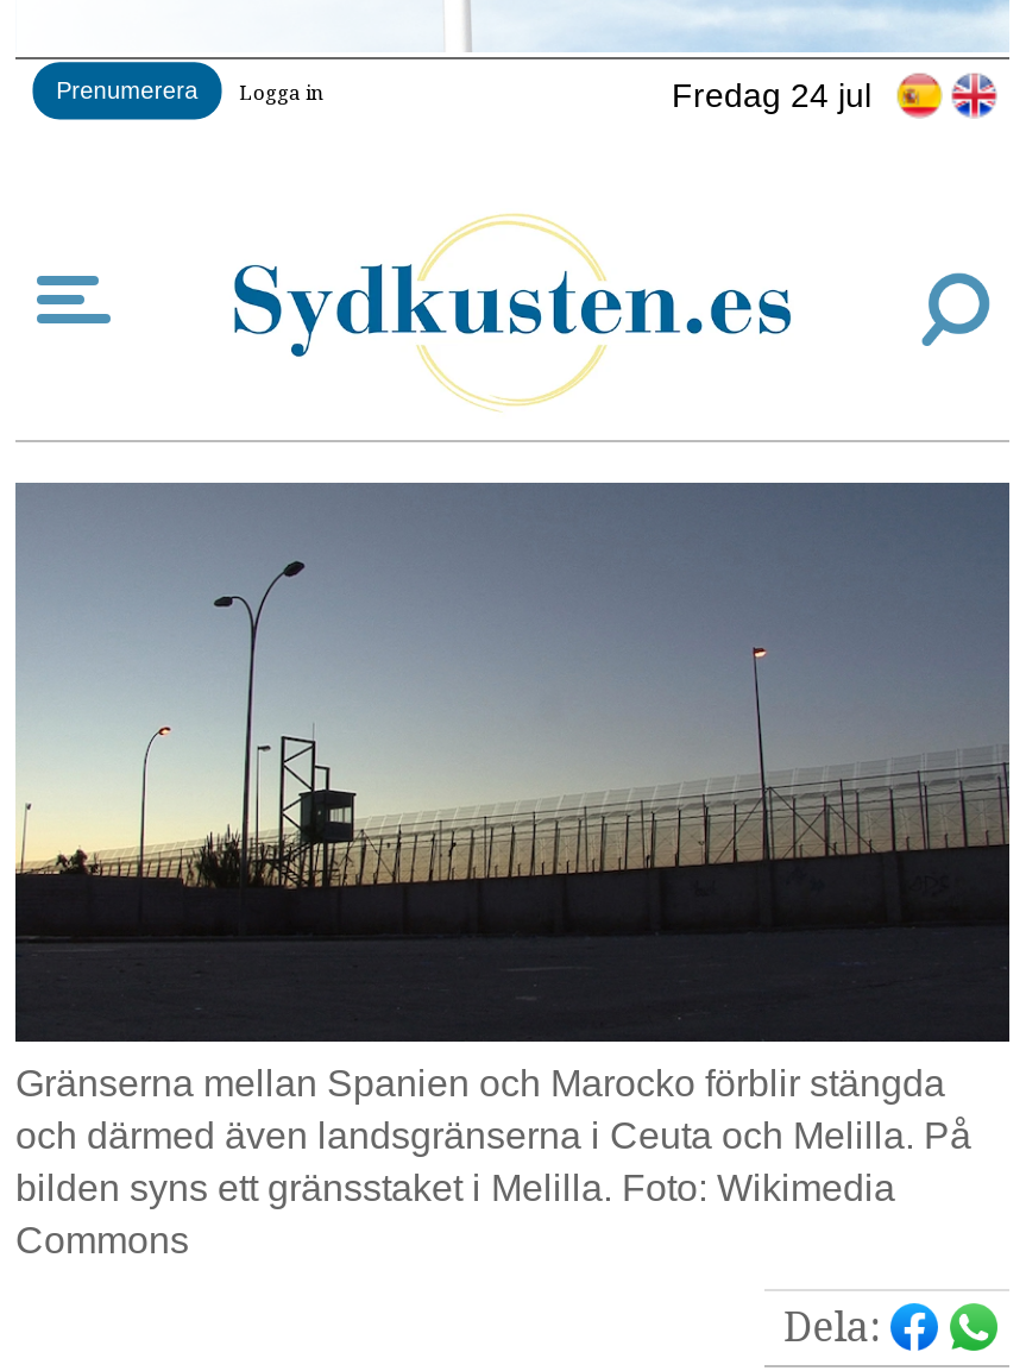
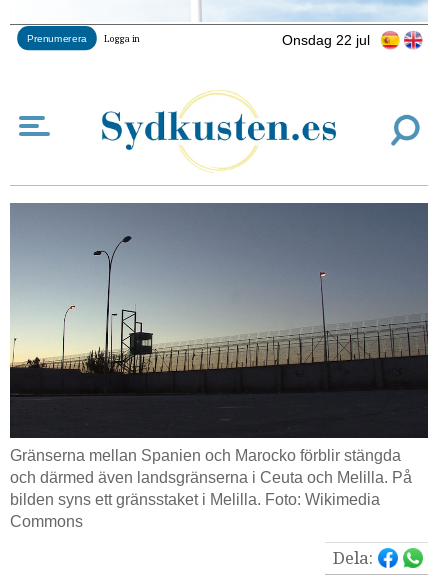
[672,75,871,113] Fredag 24 jul -> [282,31,370,47] Onsdag 22 jul

